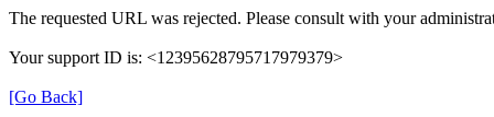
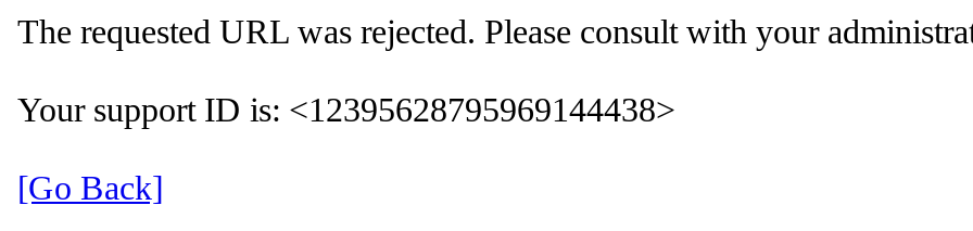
[9,48,343,67] Your support ID is: <12395628795717979379> -> [17,91,675,128] Your support ID is: <12395628795969144438>

